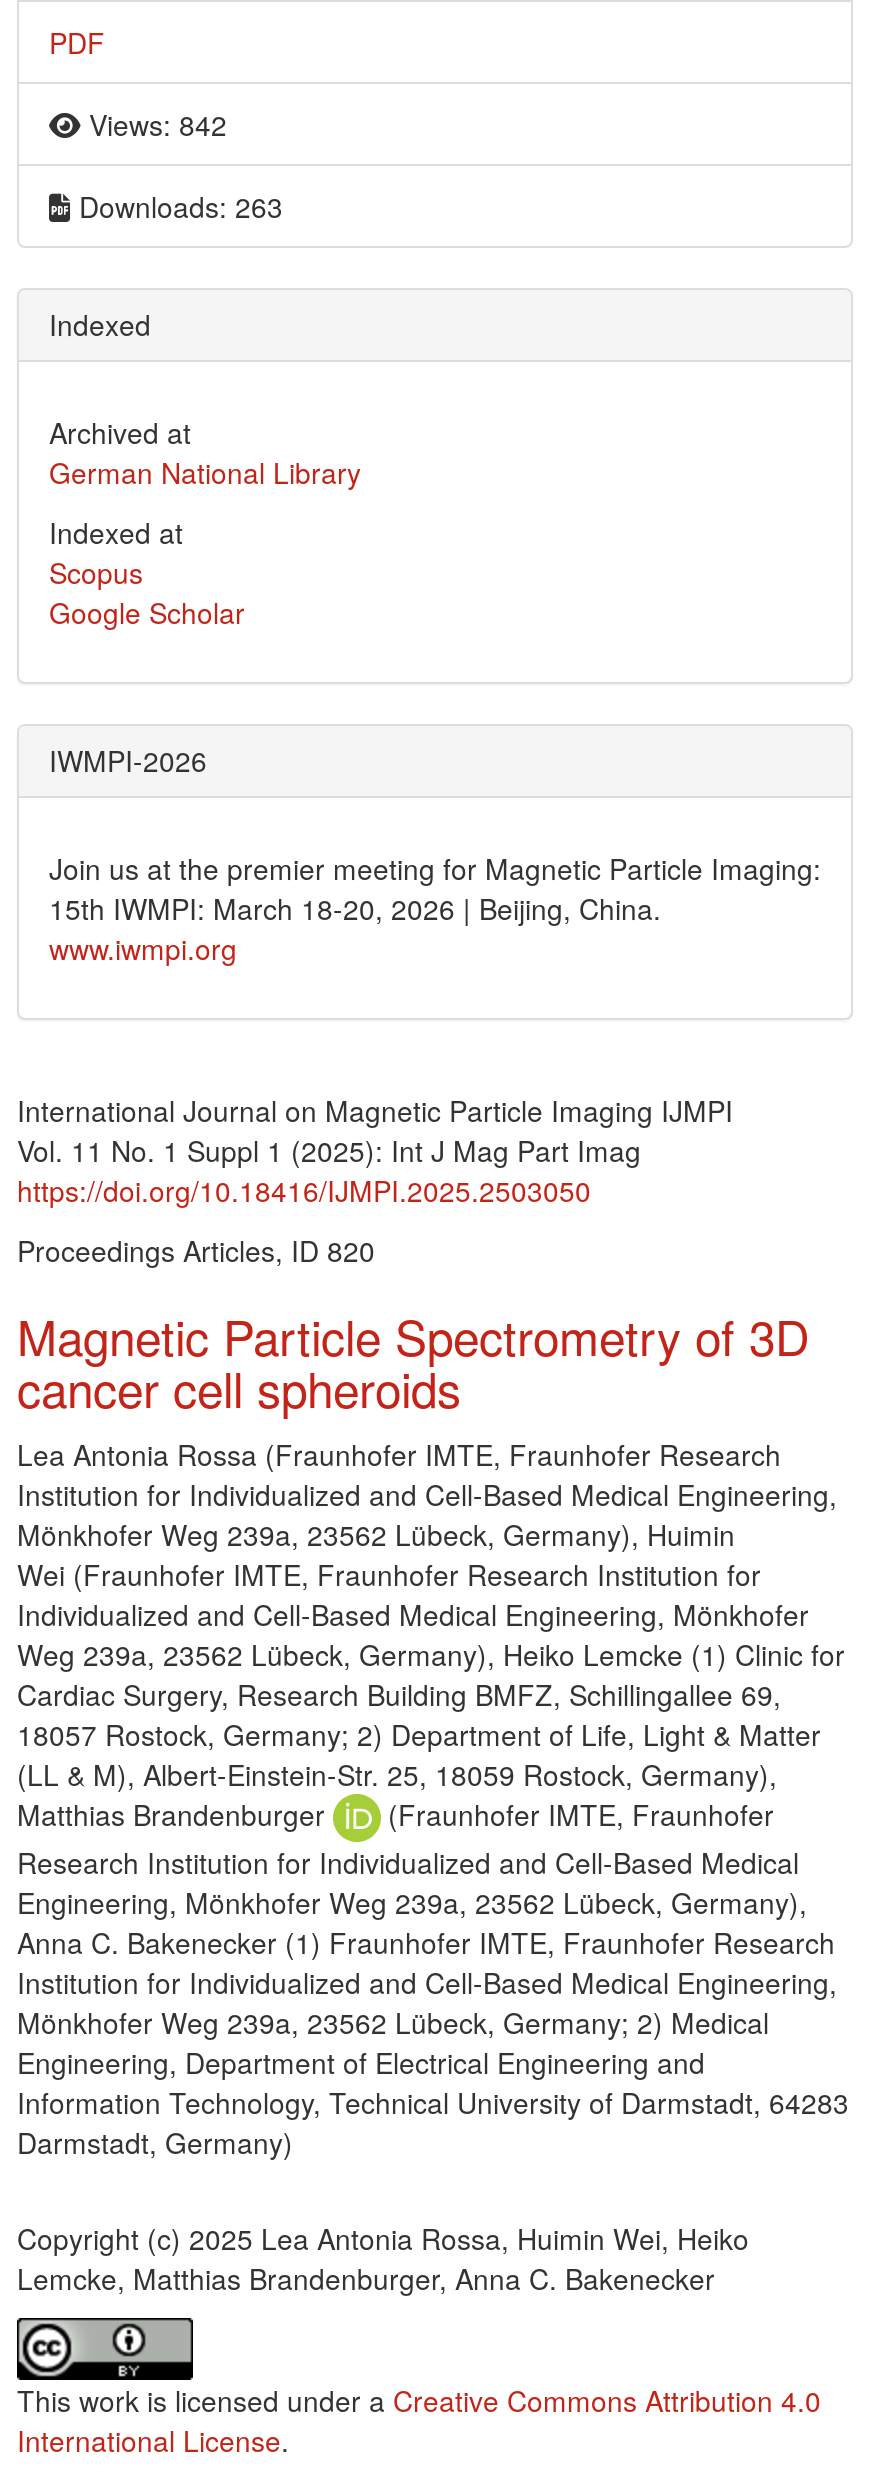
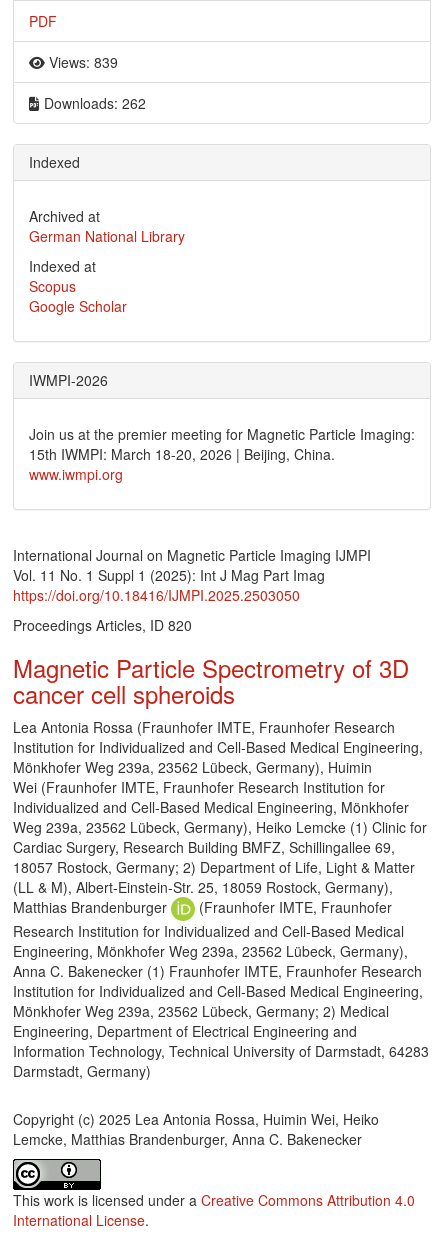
[81,103,227,143] Views: 842 -> [45,52,118,72] Views: 839
[71,185,283,225] Downloads: 263 -> [40,93,146,113] Downloads: 262

